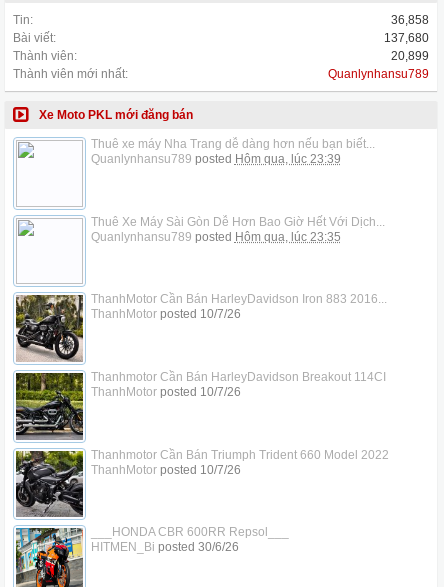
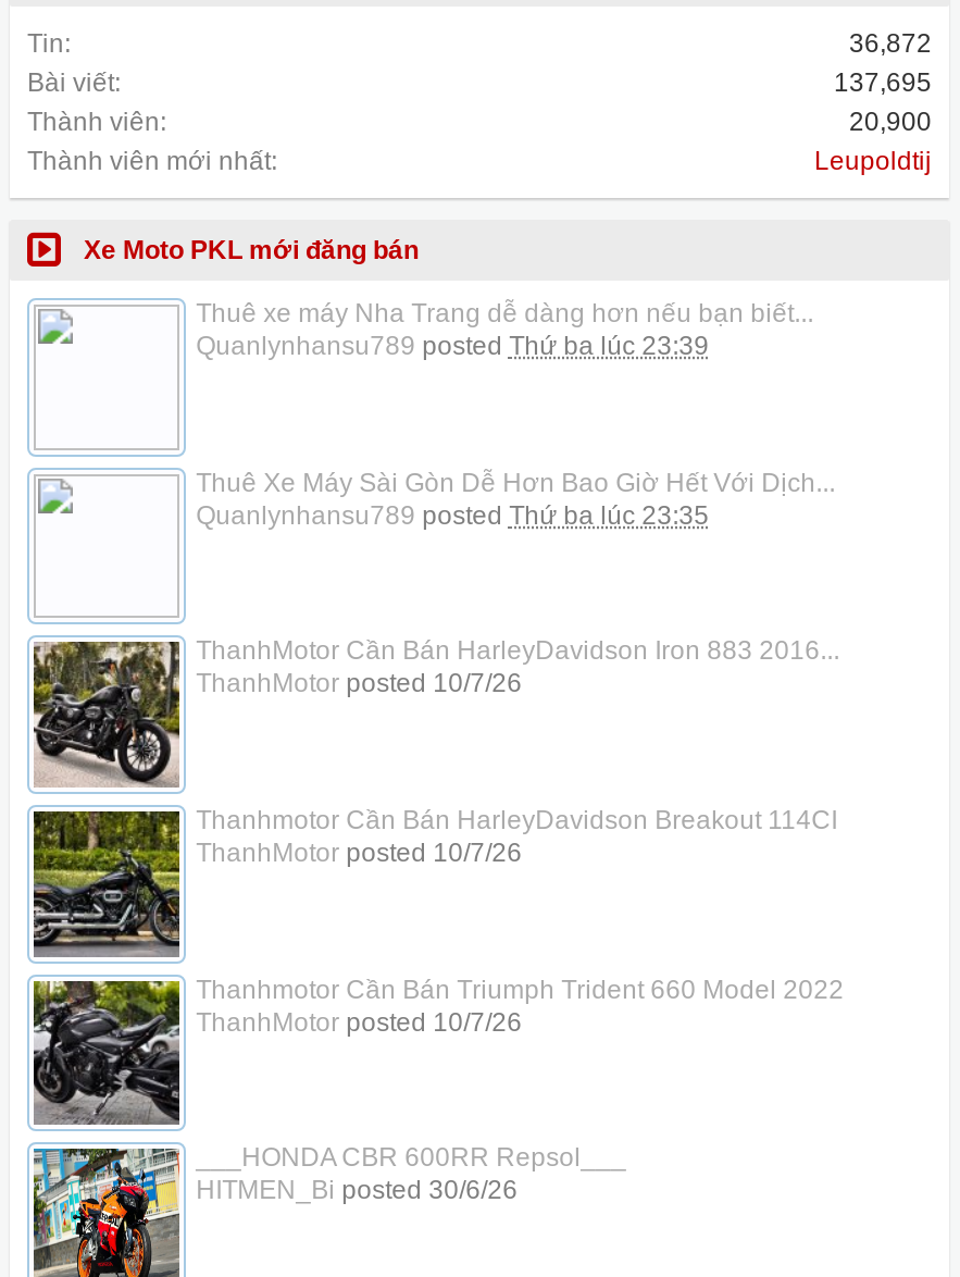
[391,13,429,27] 36,858 -> [849,28,932,59] 36,872
[384,31,429,45] 137,680 -> [834,67,932,98] 137,695
[391,49,429,63] 20,899 -> [849,106,932,137] 20,900
[328,67,429,81] Quanlynhansu789 -> [814,146,932,176] Leupoldtij
[91,152,341,166] Quanlynhansu789 posted Hôm qua, lúc 23:39 -> [196,330,709,361] Quanlynhansu789 posted Thứ ba lúc 23:39
[91,229,341,243] Quanlynhansu789 posted Hôm qua, lúc 23:35 -> [196,499,709,530] Quanlynhansu789 posted Thứ ba lúc 23:35

